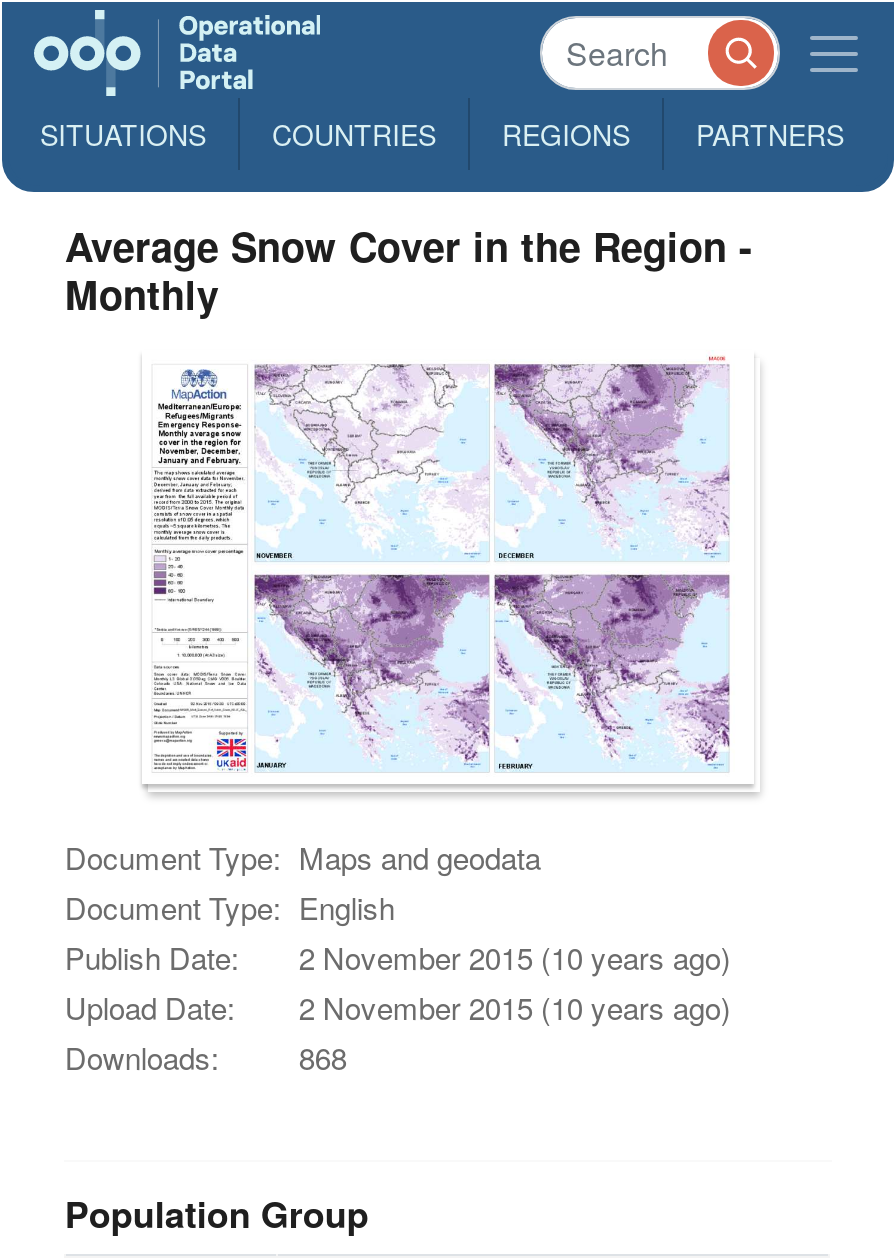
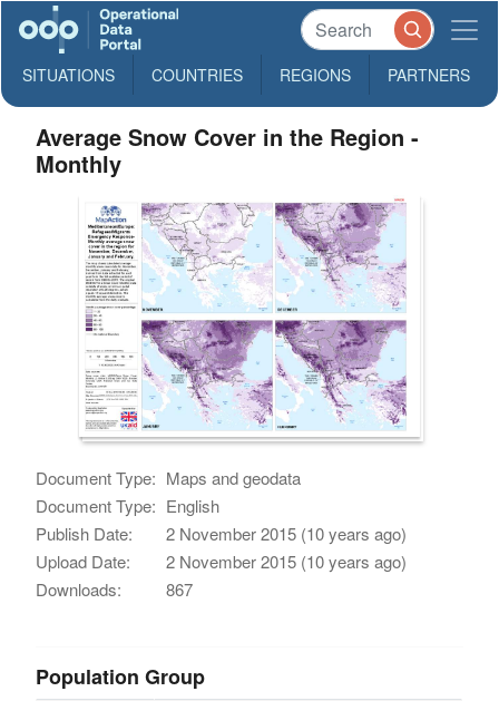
[65,1036,347,1078] Downloads: 868 -> [36,577,193,600] Downloads: 867

